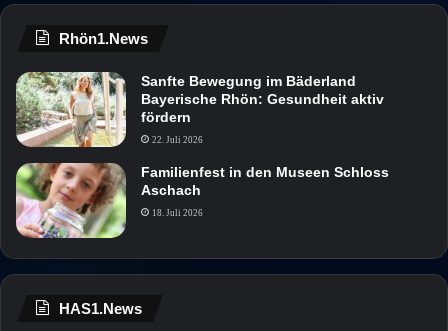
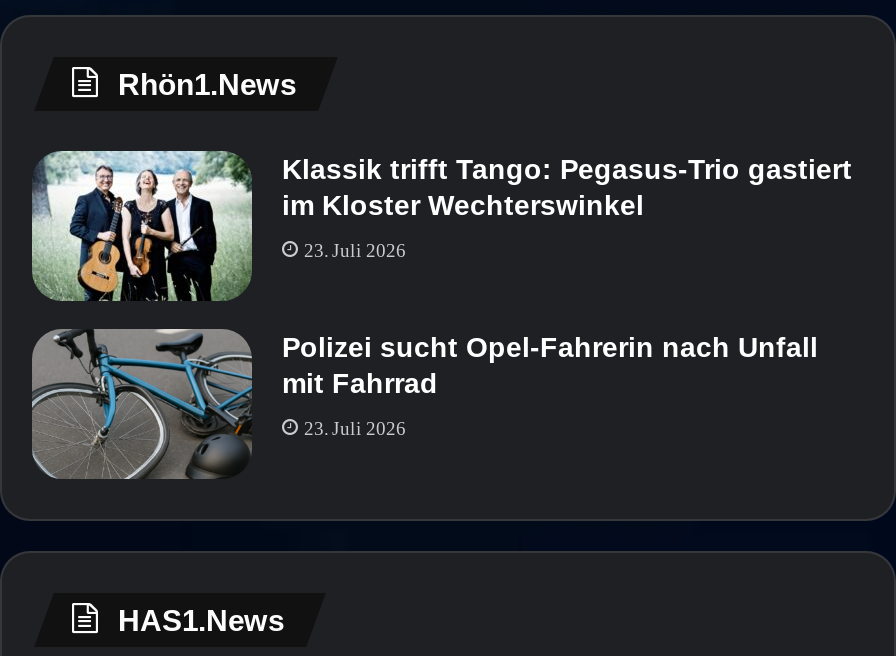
[15,72,384,148] [image] | Sanfte Bewegung im Bäderland | Bayerische Rhön: Gesundheit aktiv | fördern -> [32,149,852,301] [image] | Klassik trifft Tango: Pegasus-Trio gastiert | im Kloster Wechterswinkel
[152,135,203,145] 22. Juli 2026 -> [304,240,406,260] 23. Juli 2026
[16,163,389,239] [image] | Familienfest in den Museen Schloss | Aschach -> [32,329,818,479] [image] | Polizei sucht Opel-Fahrerin nach Unfall | mit Fahrrad
[152,208,203,218] 18. Juli 2026 -> [304,418,406,438] 23. Juli 2026

